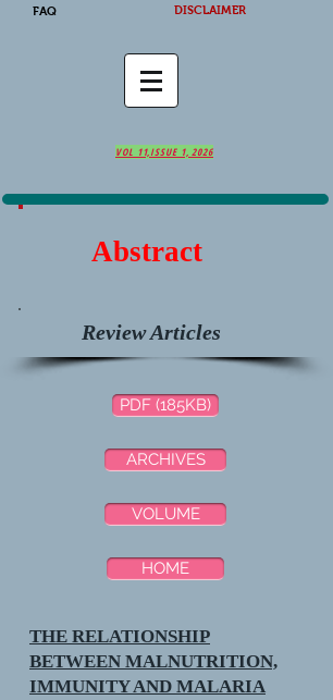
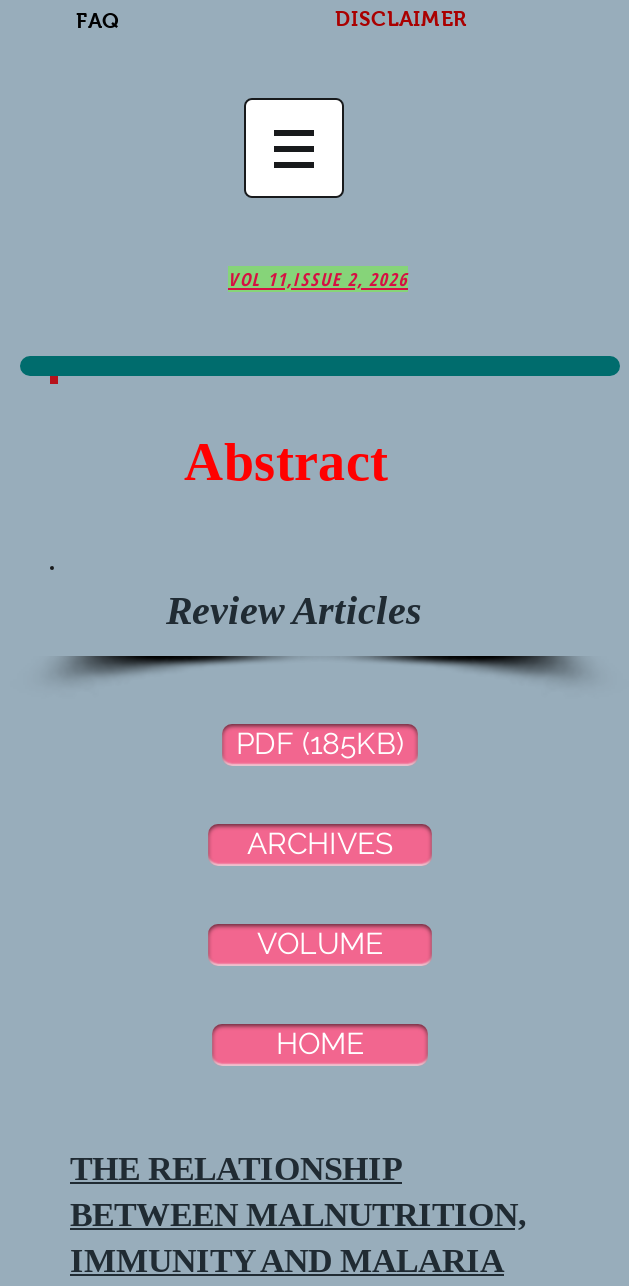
[115,145,213,159] VOL 11,ISSUE 1, 2026 -> [228,266,408,292] VOL 11,ISSUE 2, 2026

